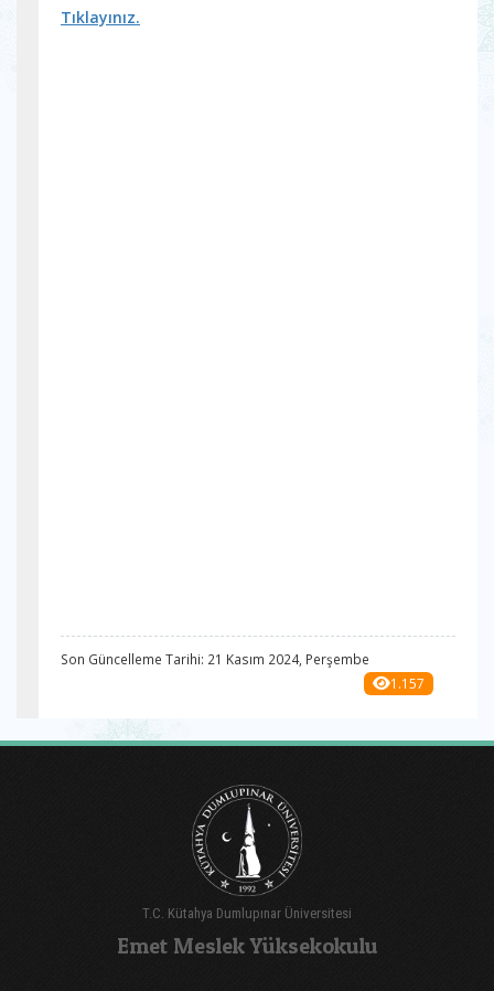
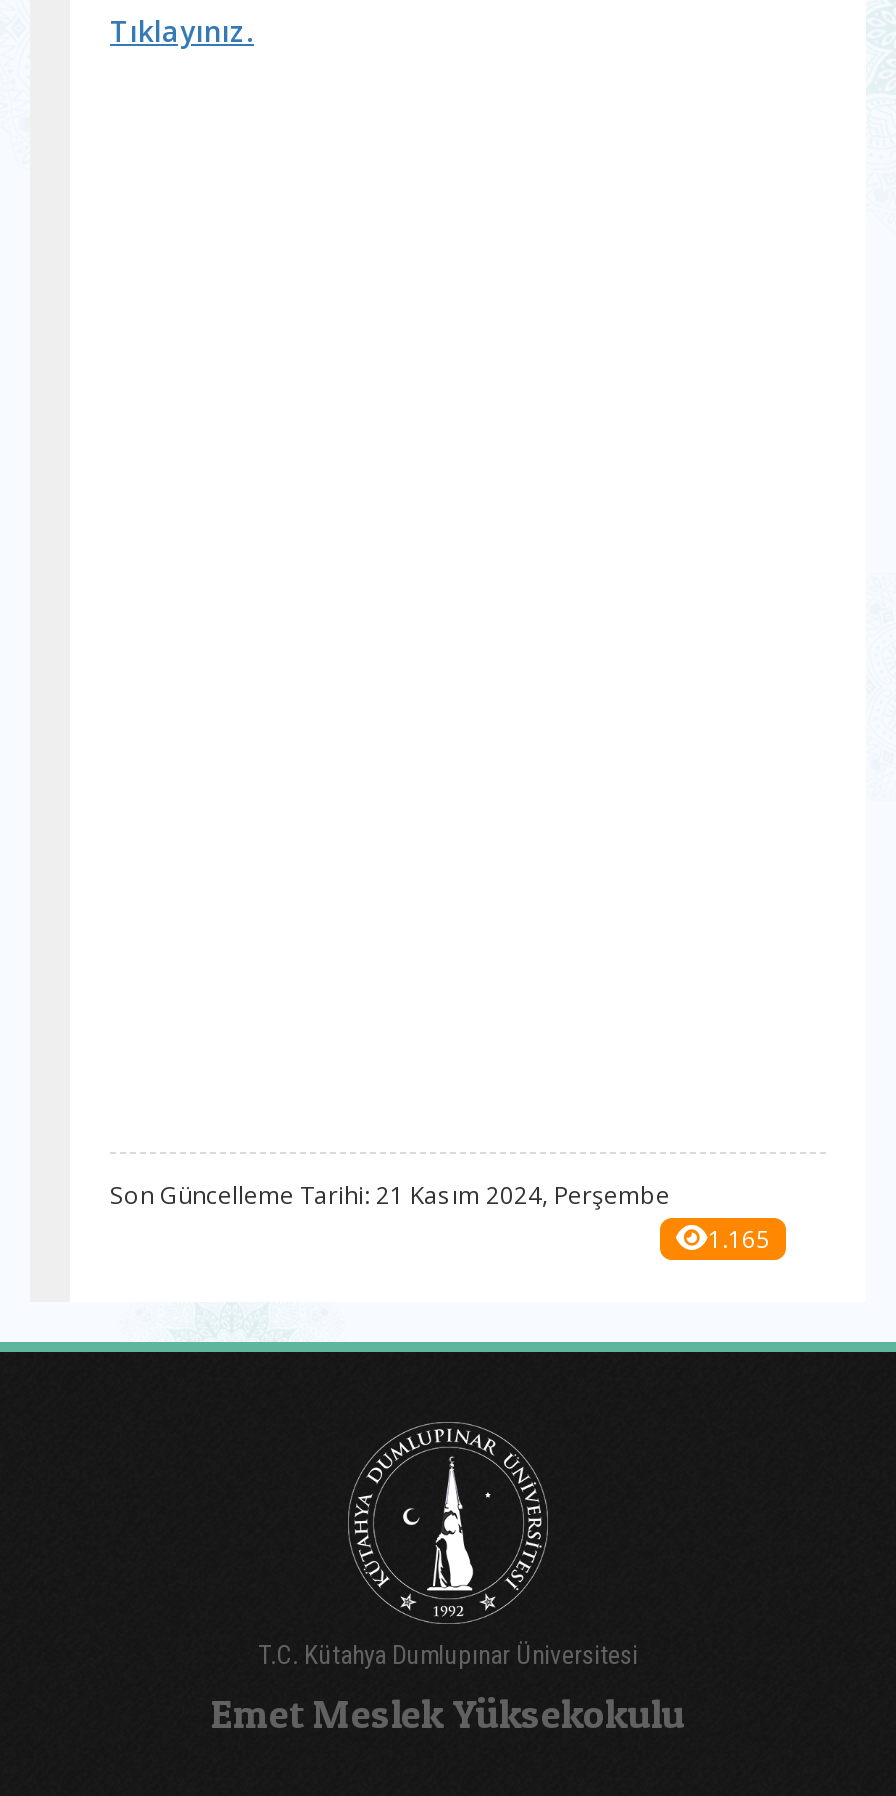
[390,674,425,691] 1.157 -> [708,1221,770,1253] 1.165

